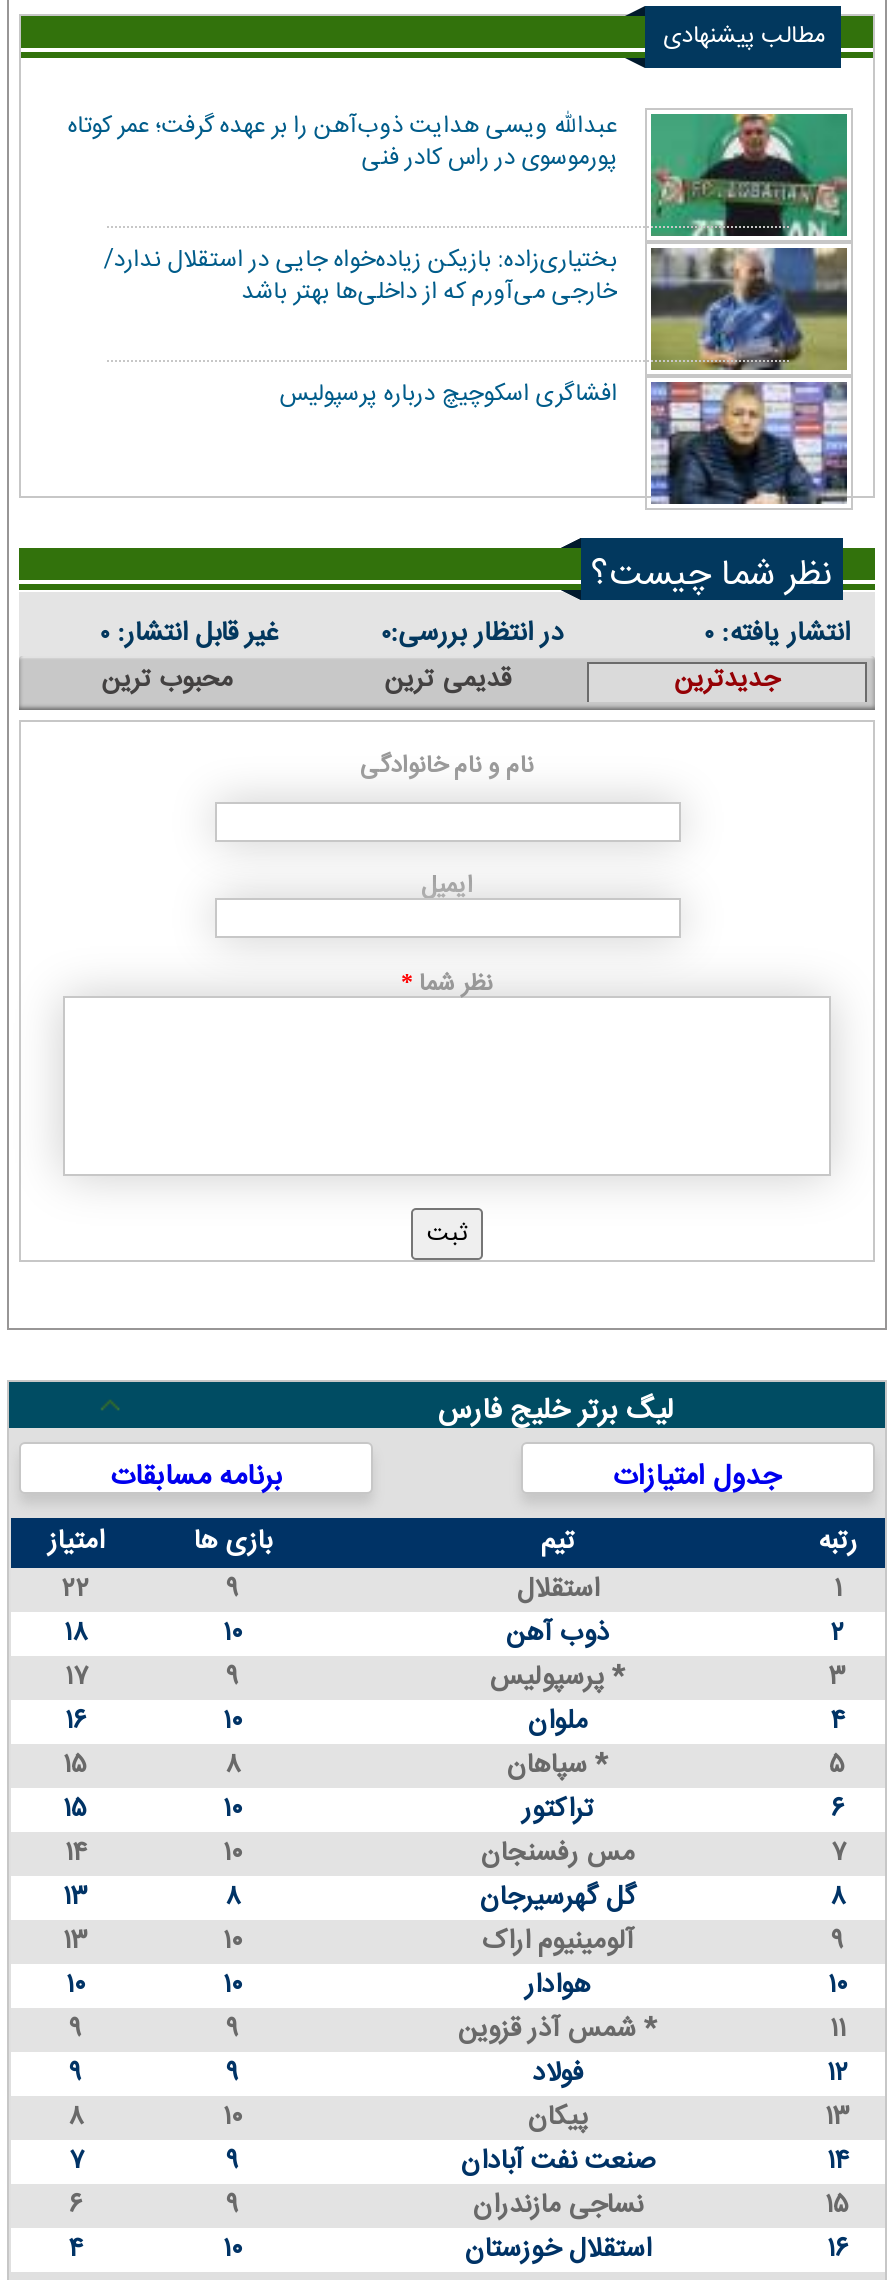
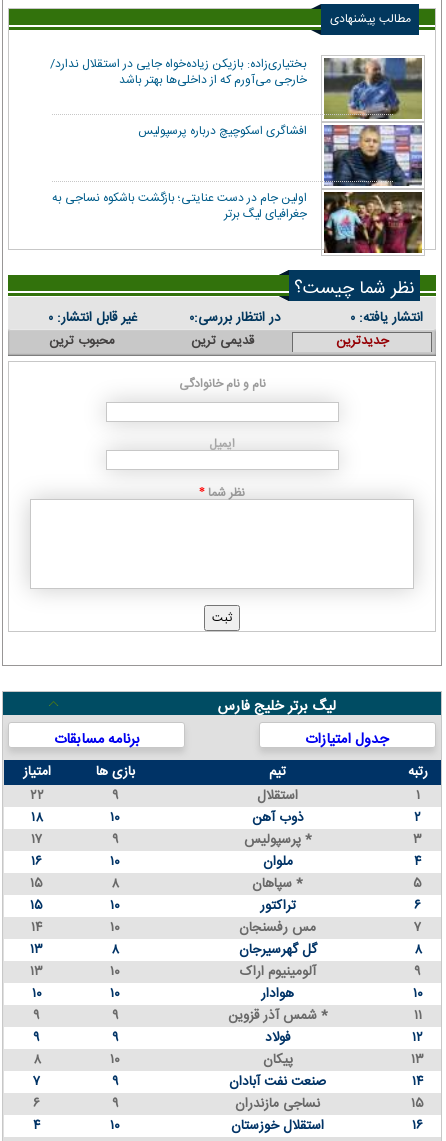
[68,105,849,238] [image] | عبدالله ویسی هدایت ذوب‌آهن را بر عهده گرفت؛ عمر کوتاه | پورموسوی در راس کادر فنی -> none
moved [104,239,618,413] -> [50,54,307,141]: بختیاری‌زاده: بازیکن زیاده‌خواه جایی در استقلال ندارد/ | خارجی می‌آورم که از داخلی‌ها بهتر باشد | افشاگری اسکوچیچ درباره پرسپولیس
none -> [52,188,423,254] [image] | اولین جام در دست عنایتی؛ بازگشت باشکوه نساجی به | جغرافیای لیگ برتر

